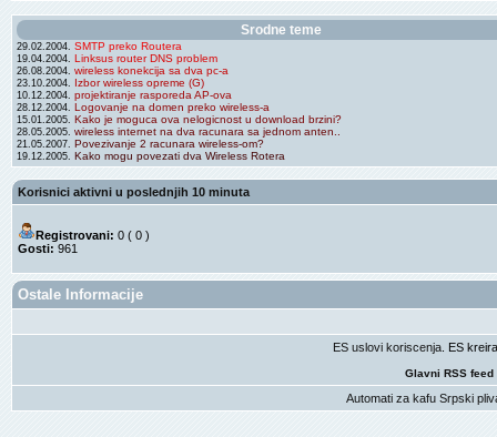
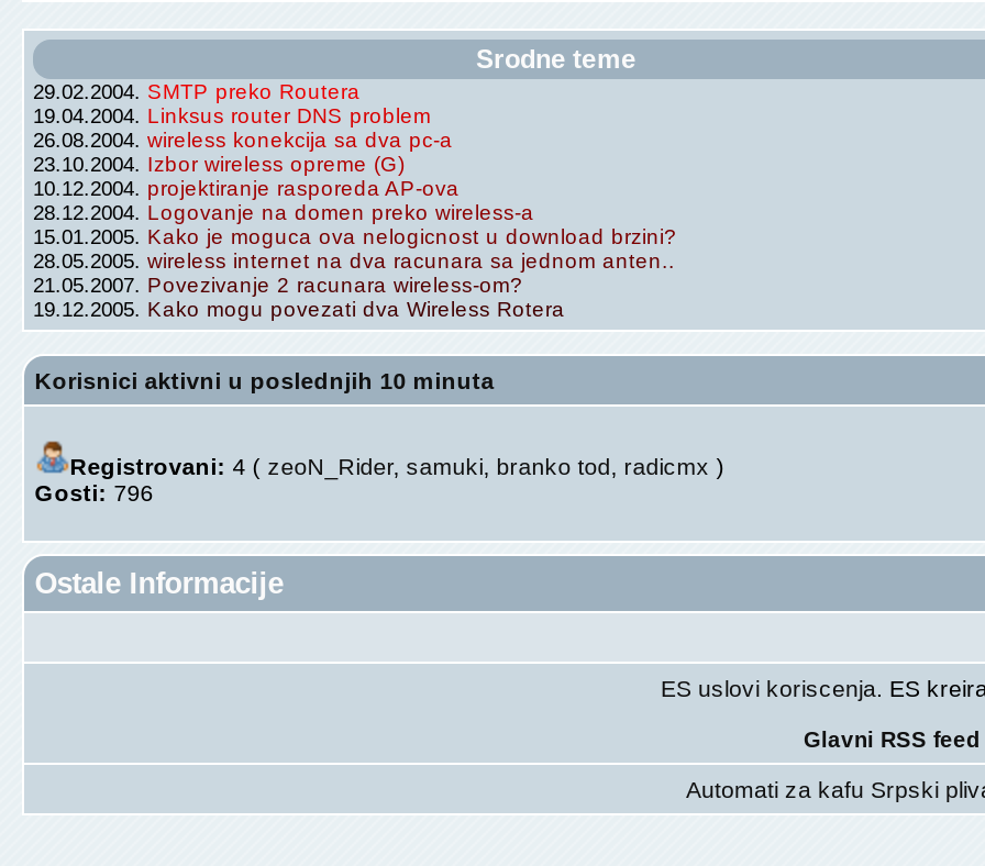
[18,229,150,256] Registrovani: 0 ( 0 ) | Gosti:961 -> [35,454,725,506] Registrovani: 4 (zeoN_Rider, samuki, branko tod, radicmx) | Gosti:796

